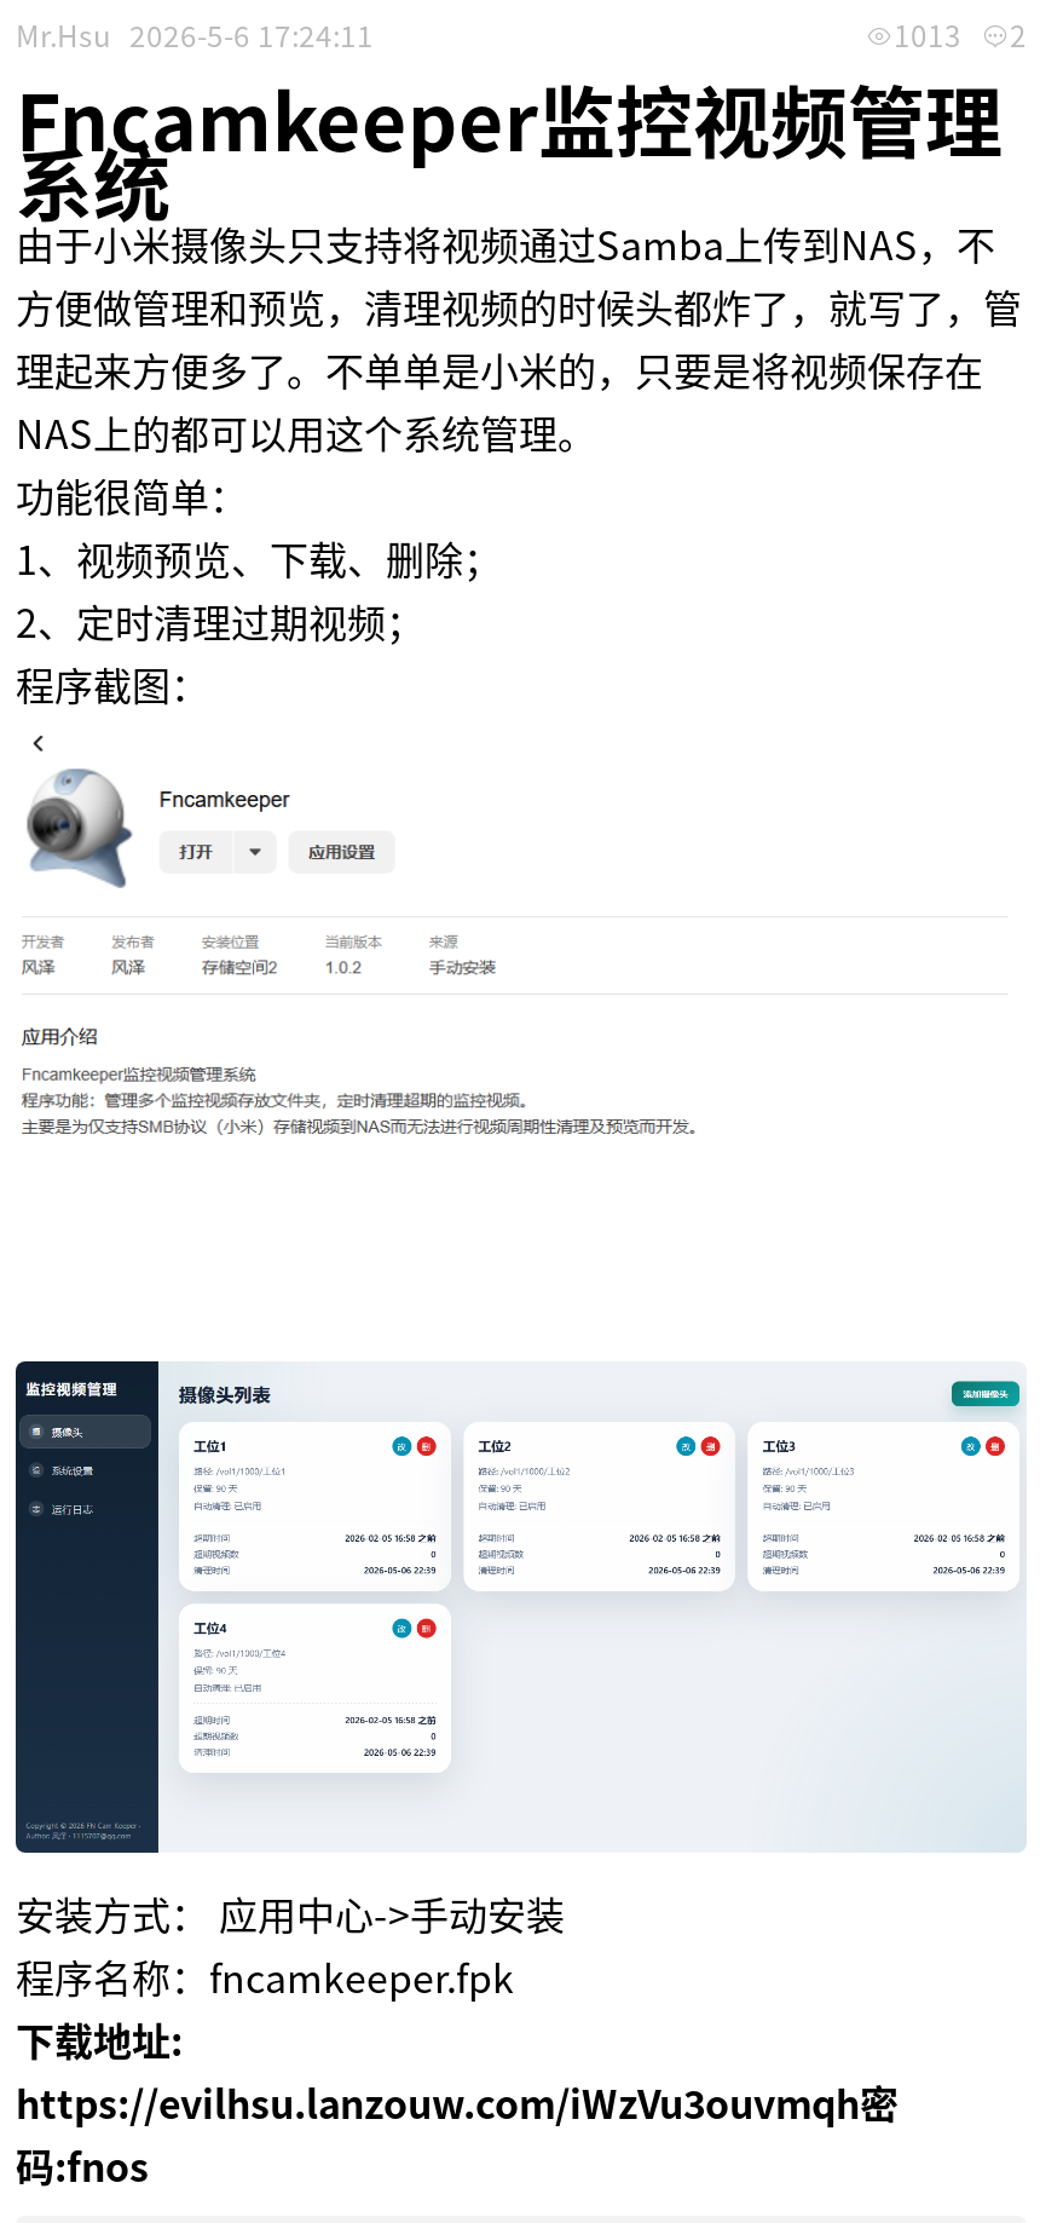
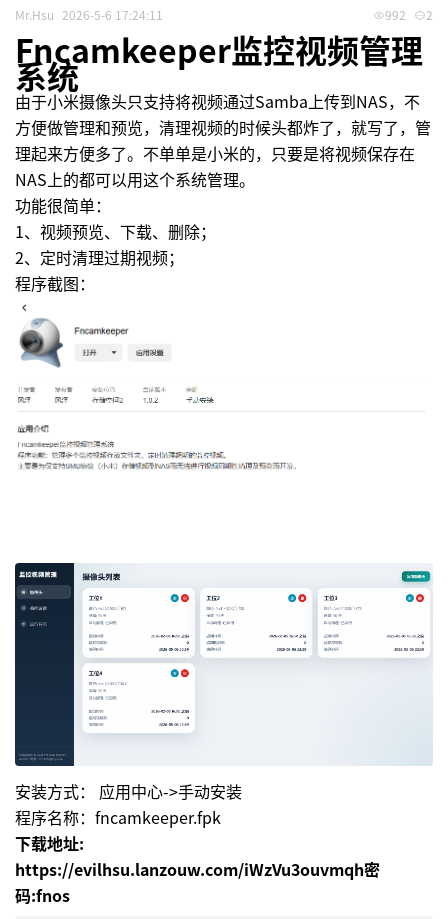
[894,13,1027,54] 1013 2 -> [385,6,433,23] 992 2

